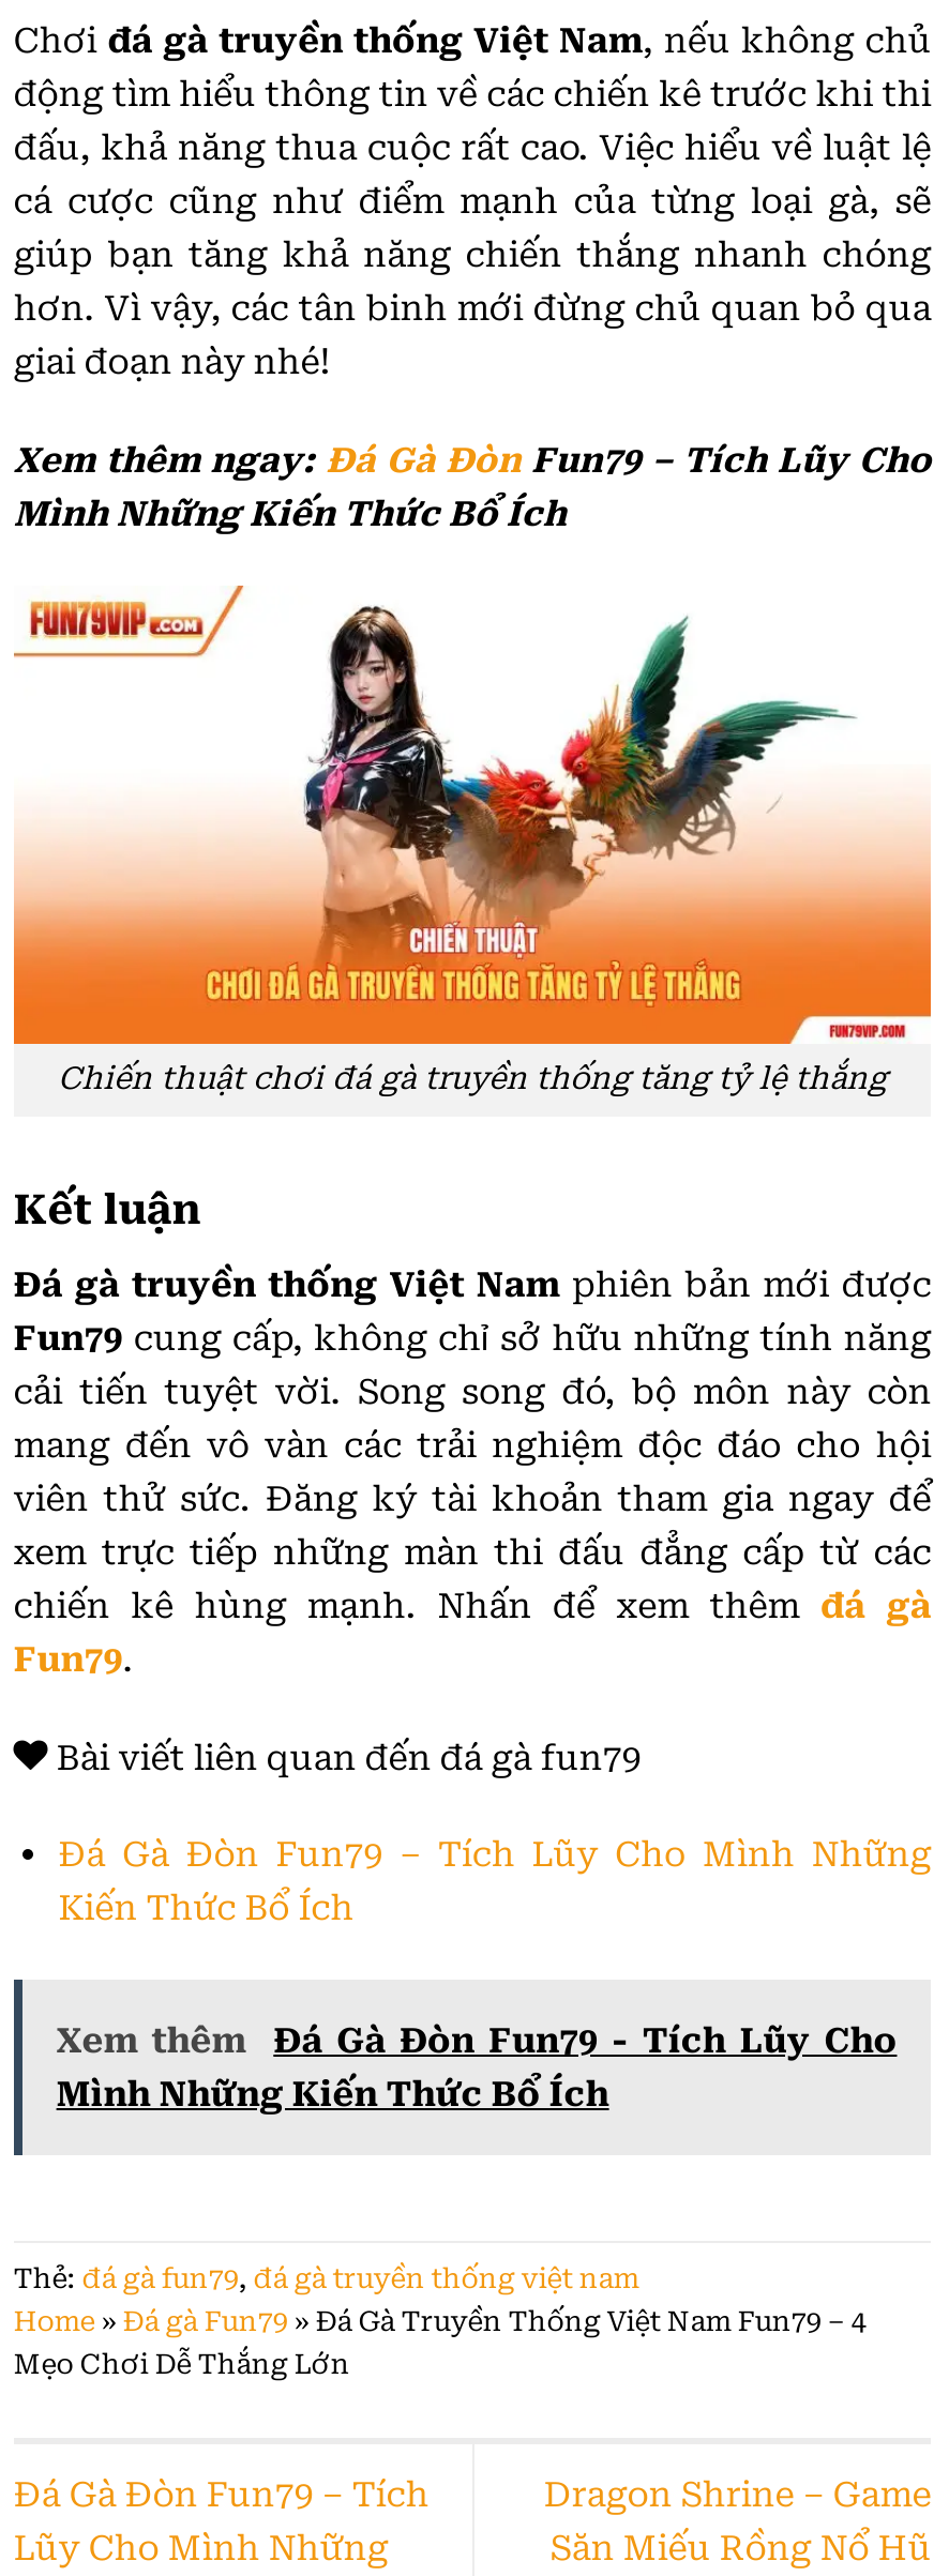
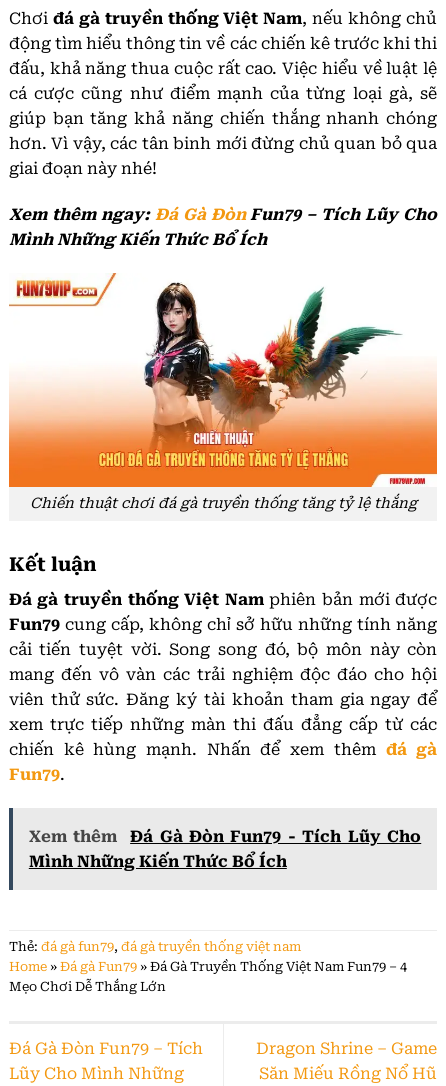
[48,1737,931,1929] Bài viết liên quan đến đá gà fun79 | Đá Gà Đòn Fun79 – Tích Lũy Cho Mình Những | Kiến Thức Bổ Ích -> none

